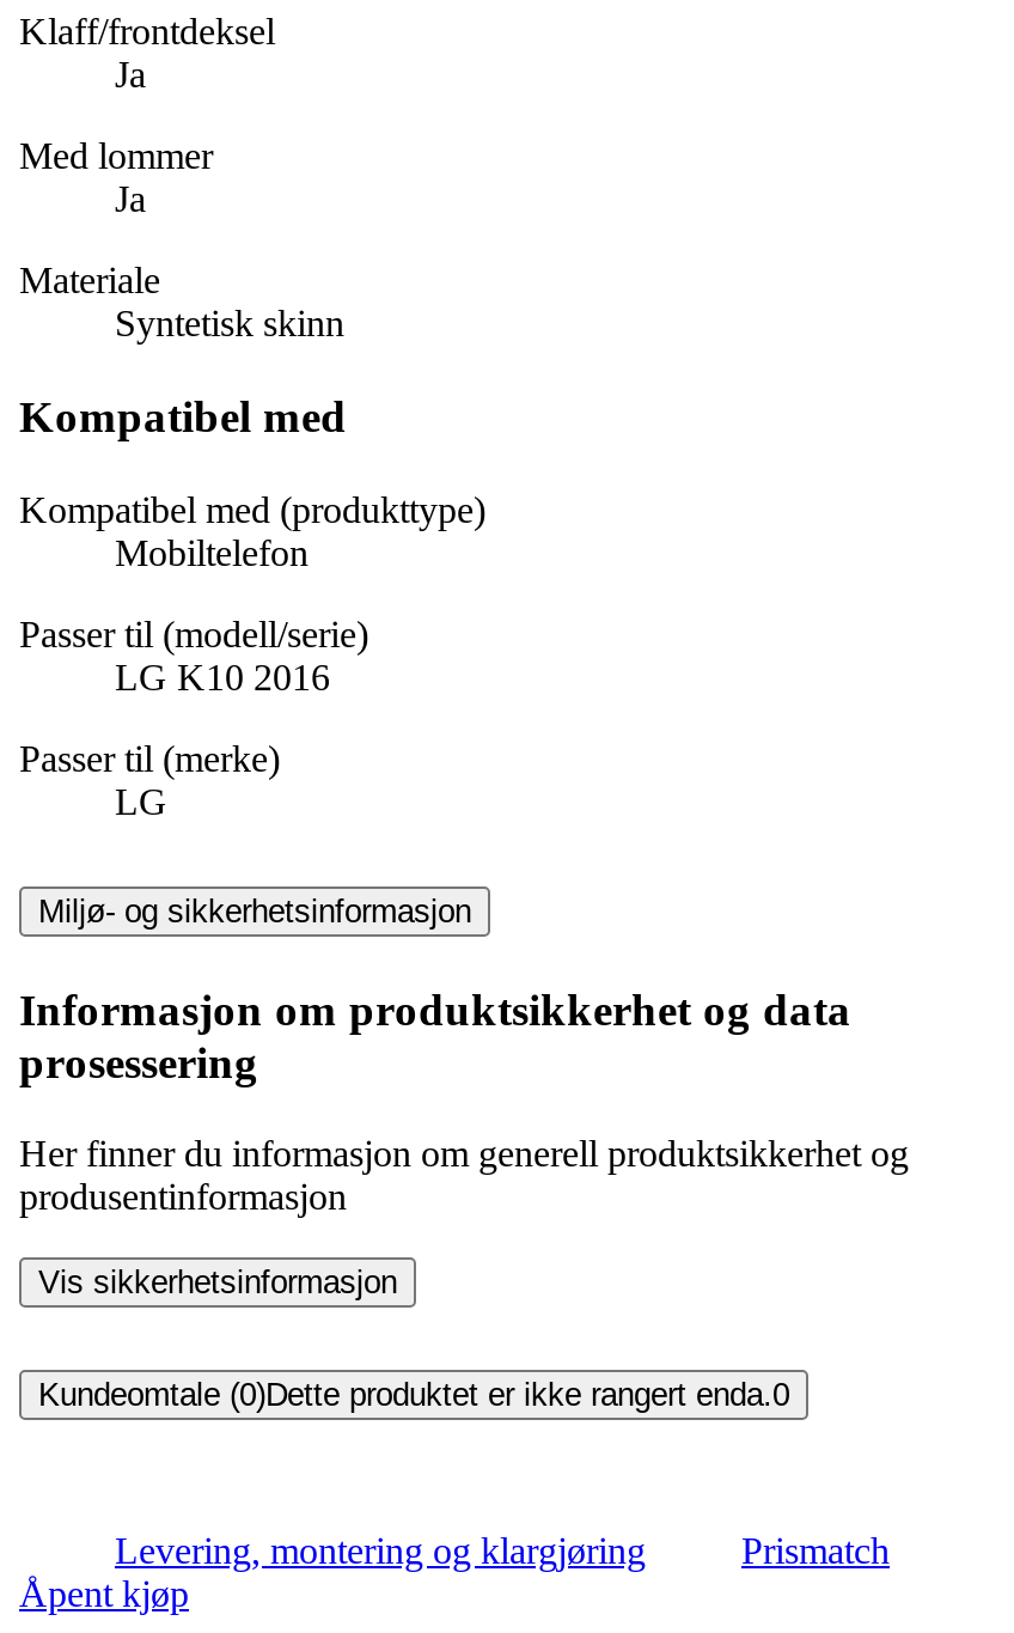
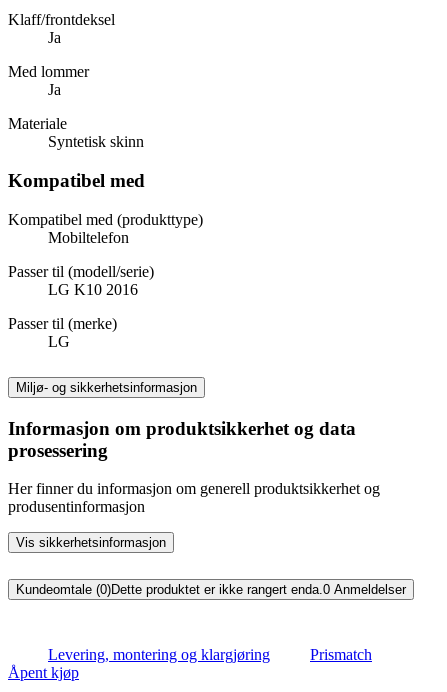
[38,1377,789,1413] Kundeomtale (0)Dette produktet er ikke rangert enda.0 -> [16,582,406,597] Kundeomtale (0)Dette produktet er ikke rangert enda.0 Anmeldelser

